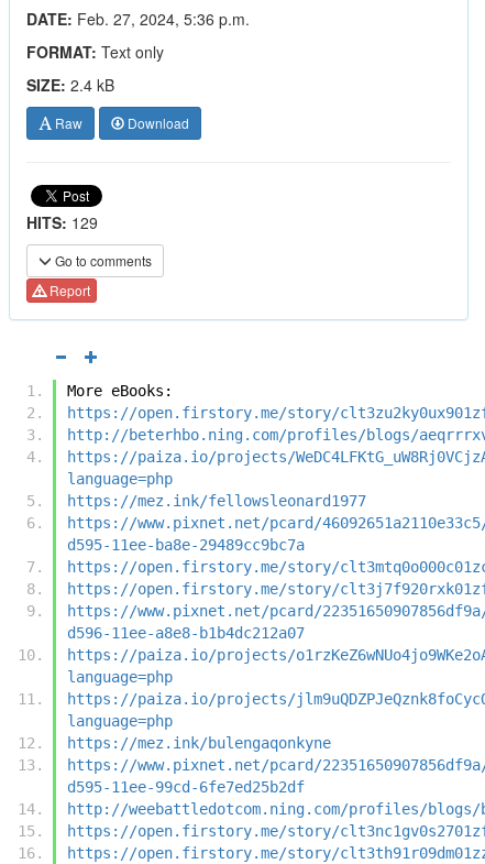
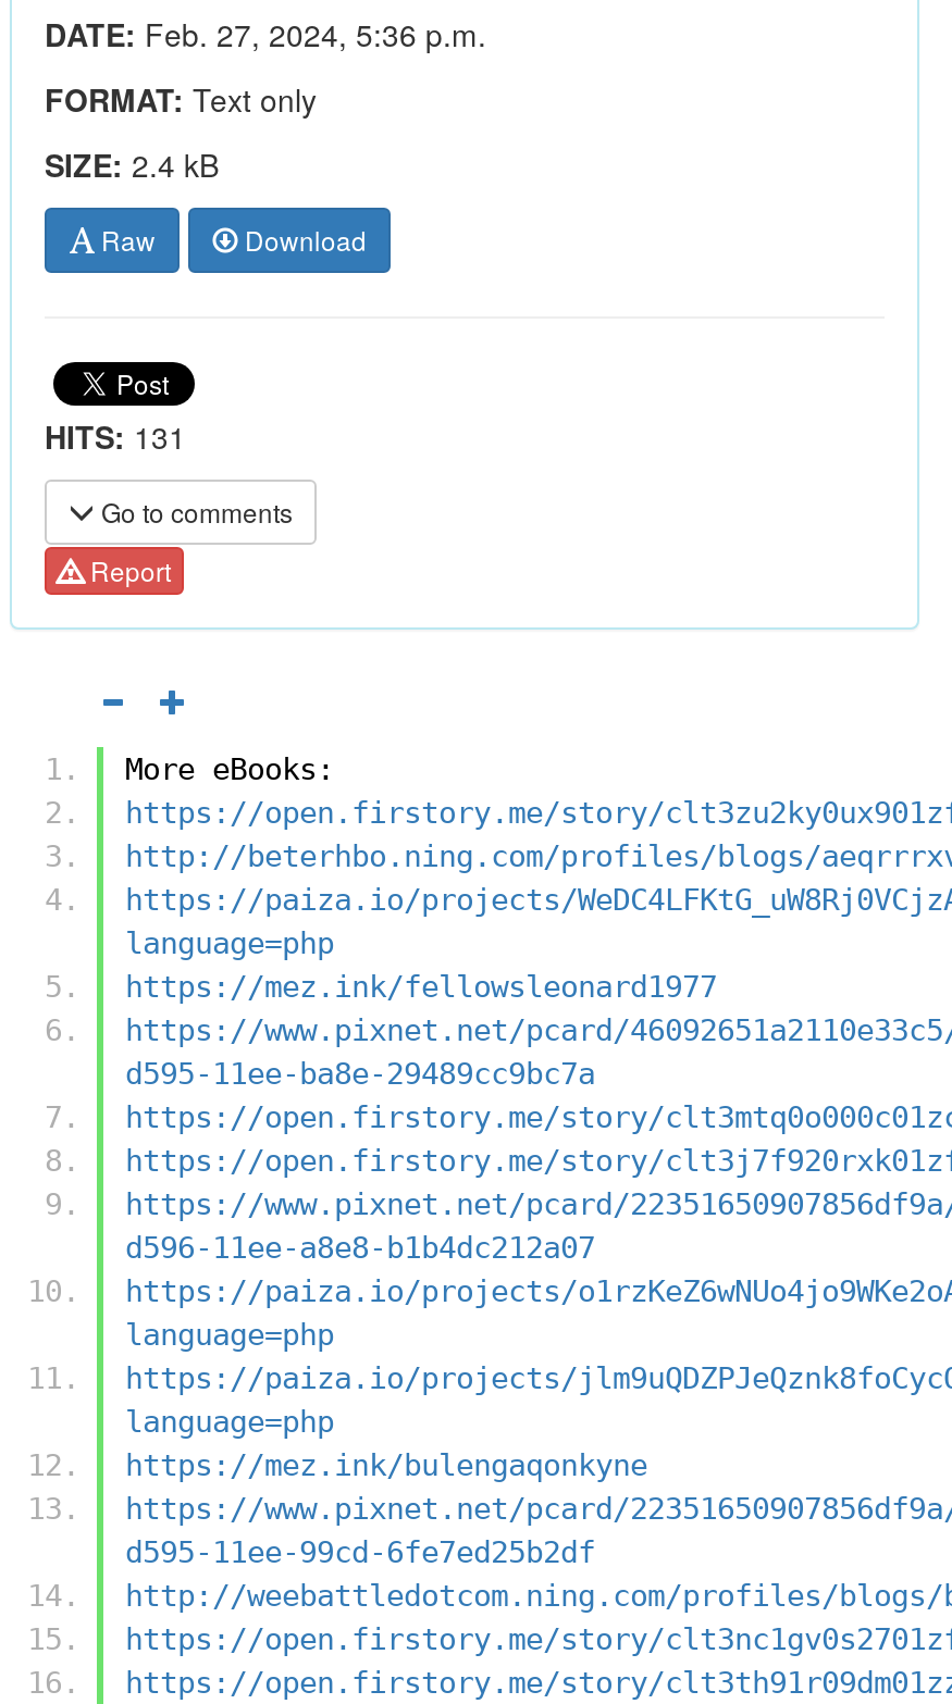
[26,211,98,233] HITS: 129 -> [45,414,186,458] HITS: 131

